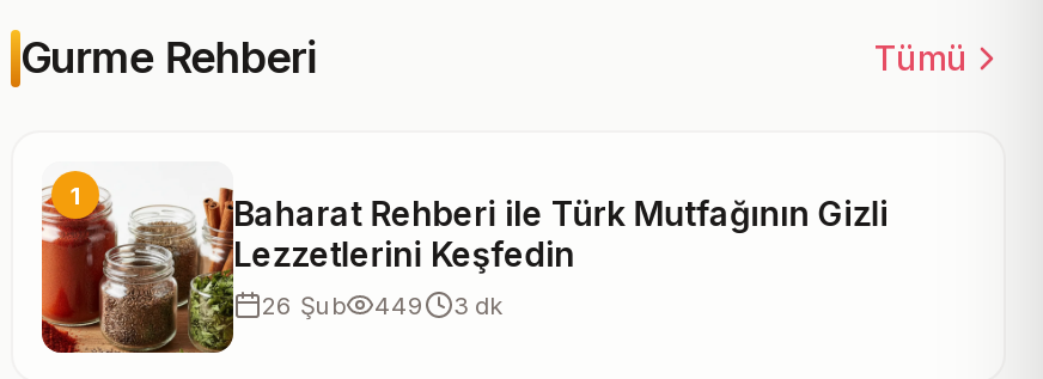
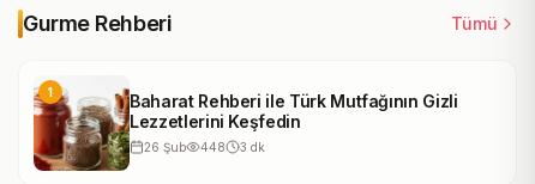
[262,289,504,318] 26 Şub 449 3 dk -> [144,139,265,154] 26 Şub 448 3 dk

